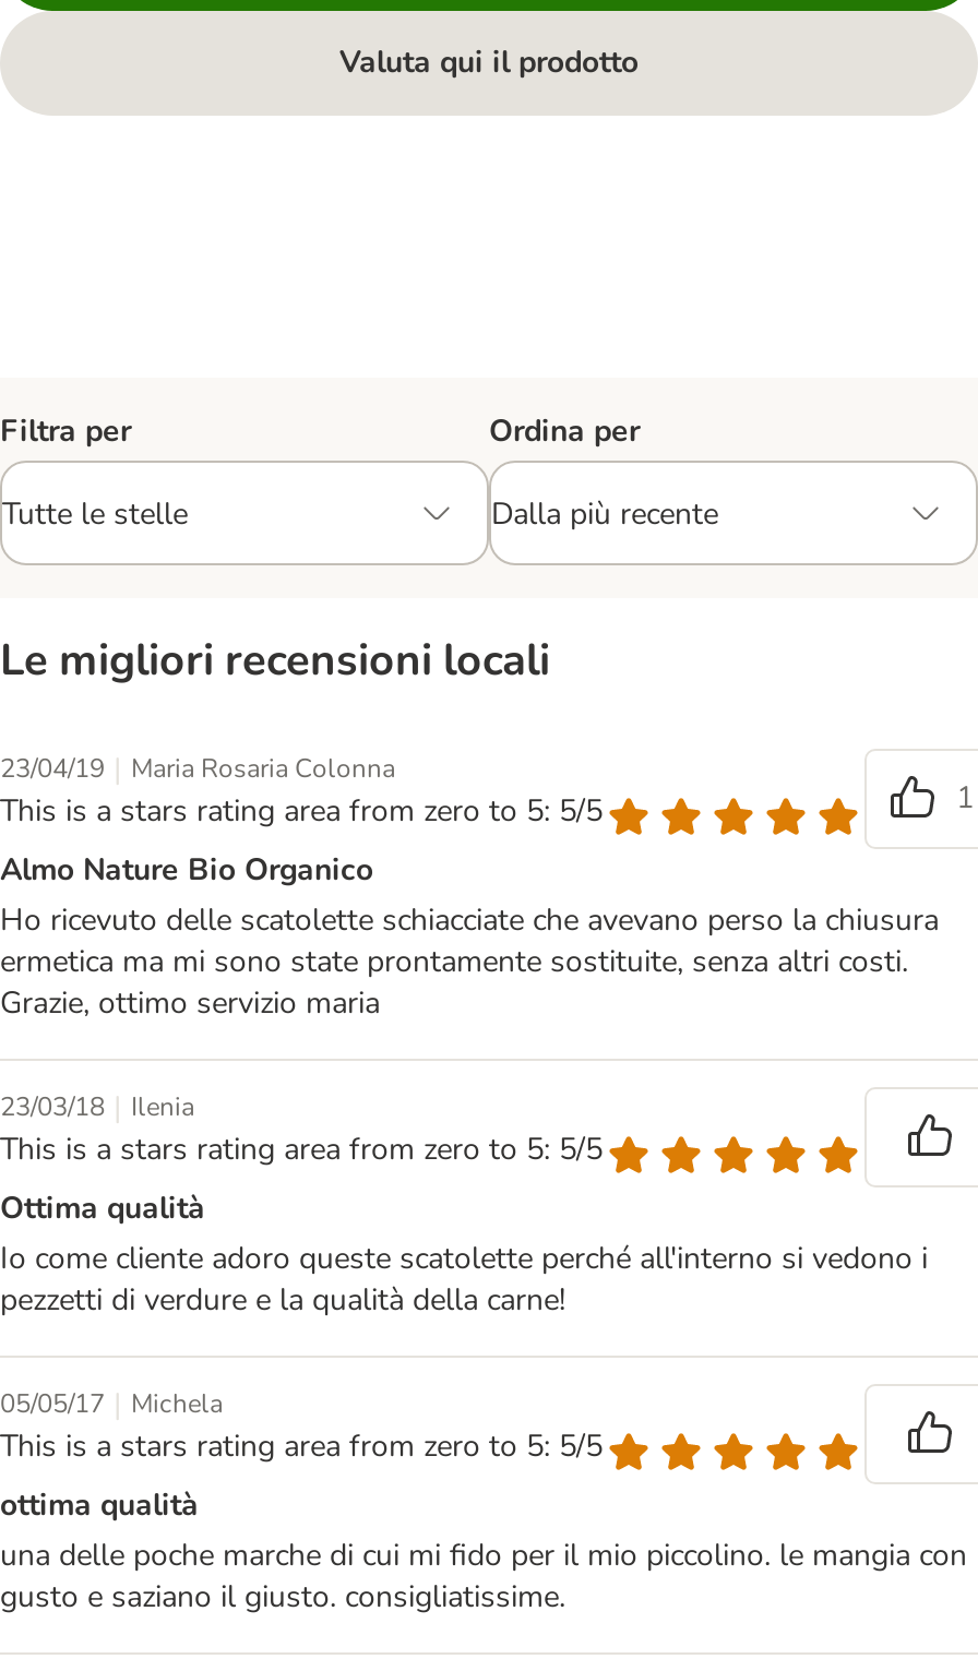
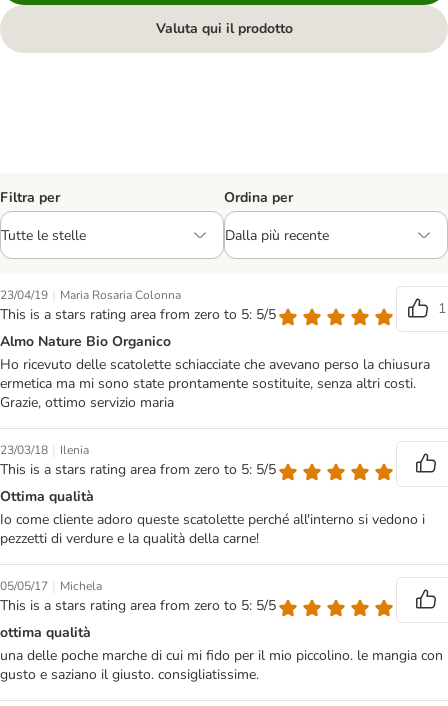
[0,630,550,689] Le migliori recensioni locali -> none

